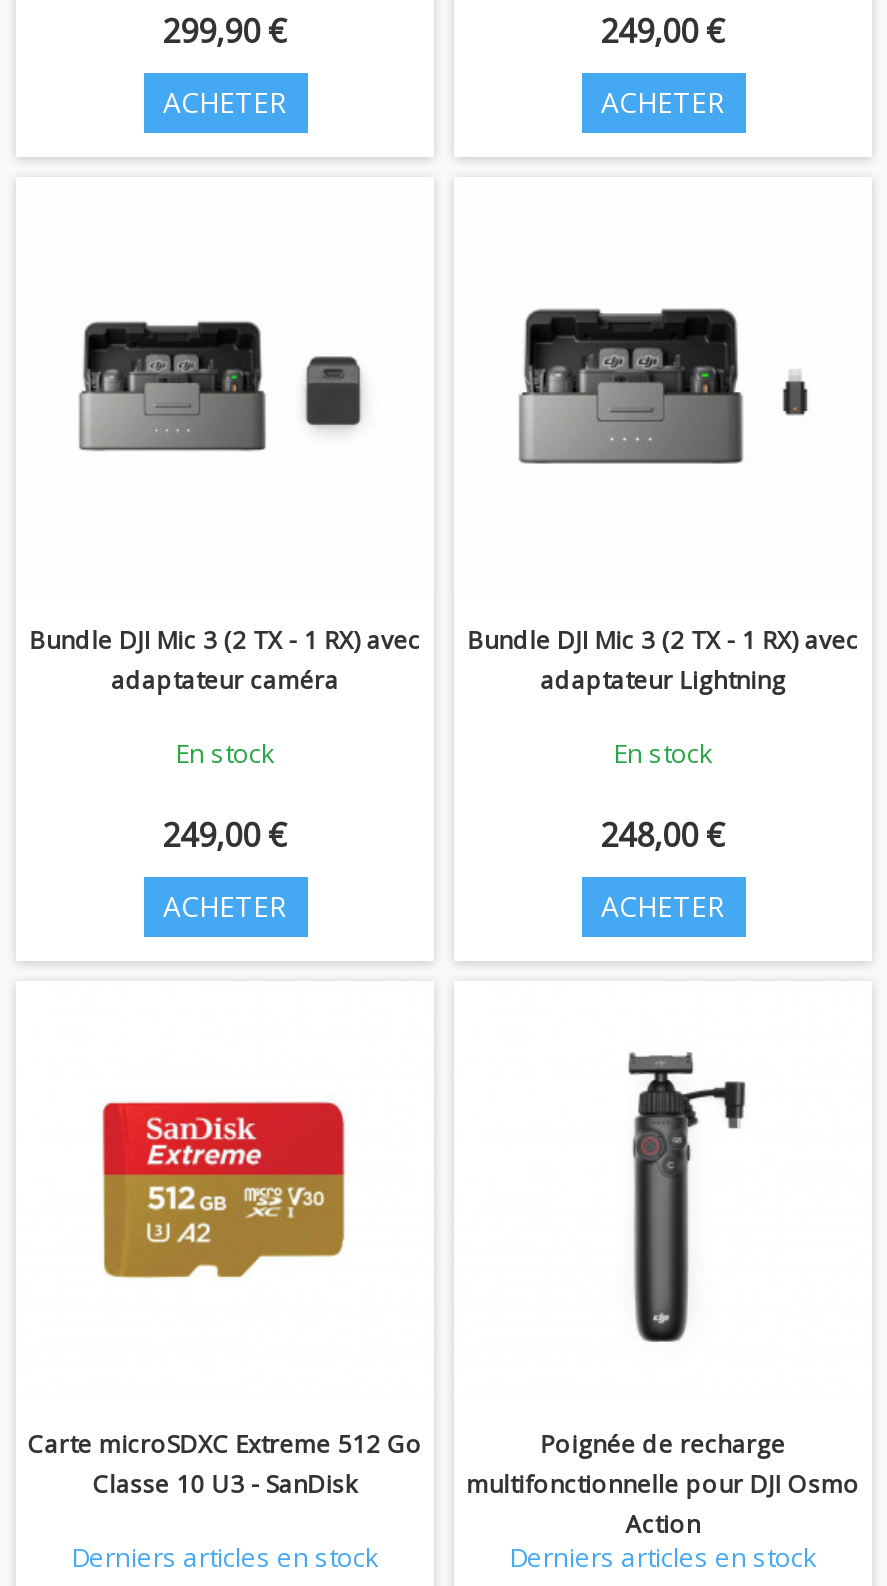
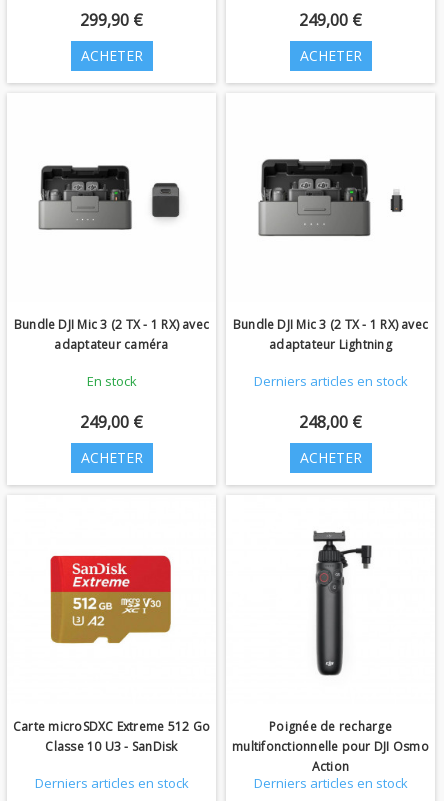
[613,735,713,771] En stock -> [253,372,407,390] Derniers articles en stock

